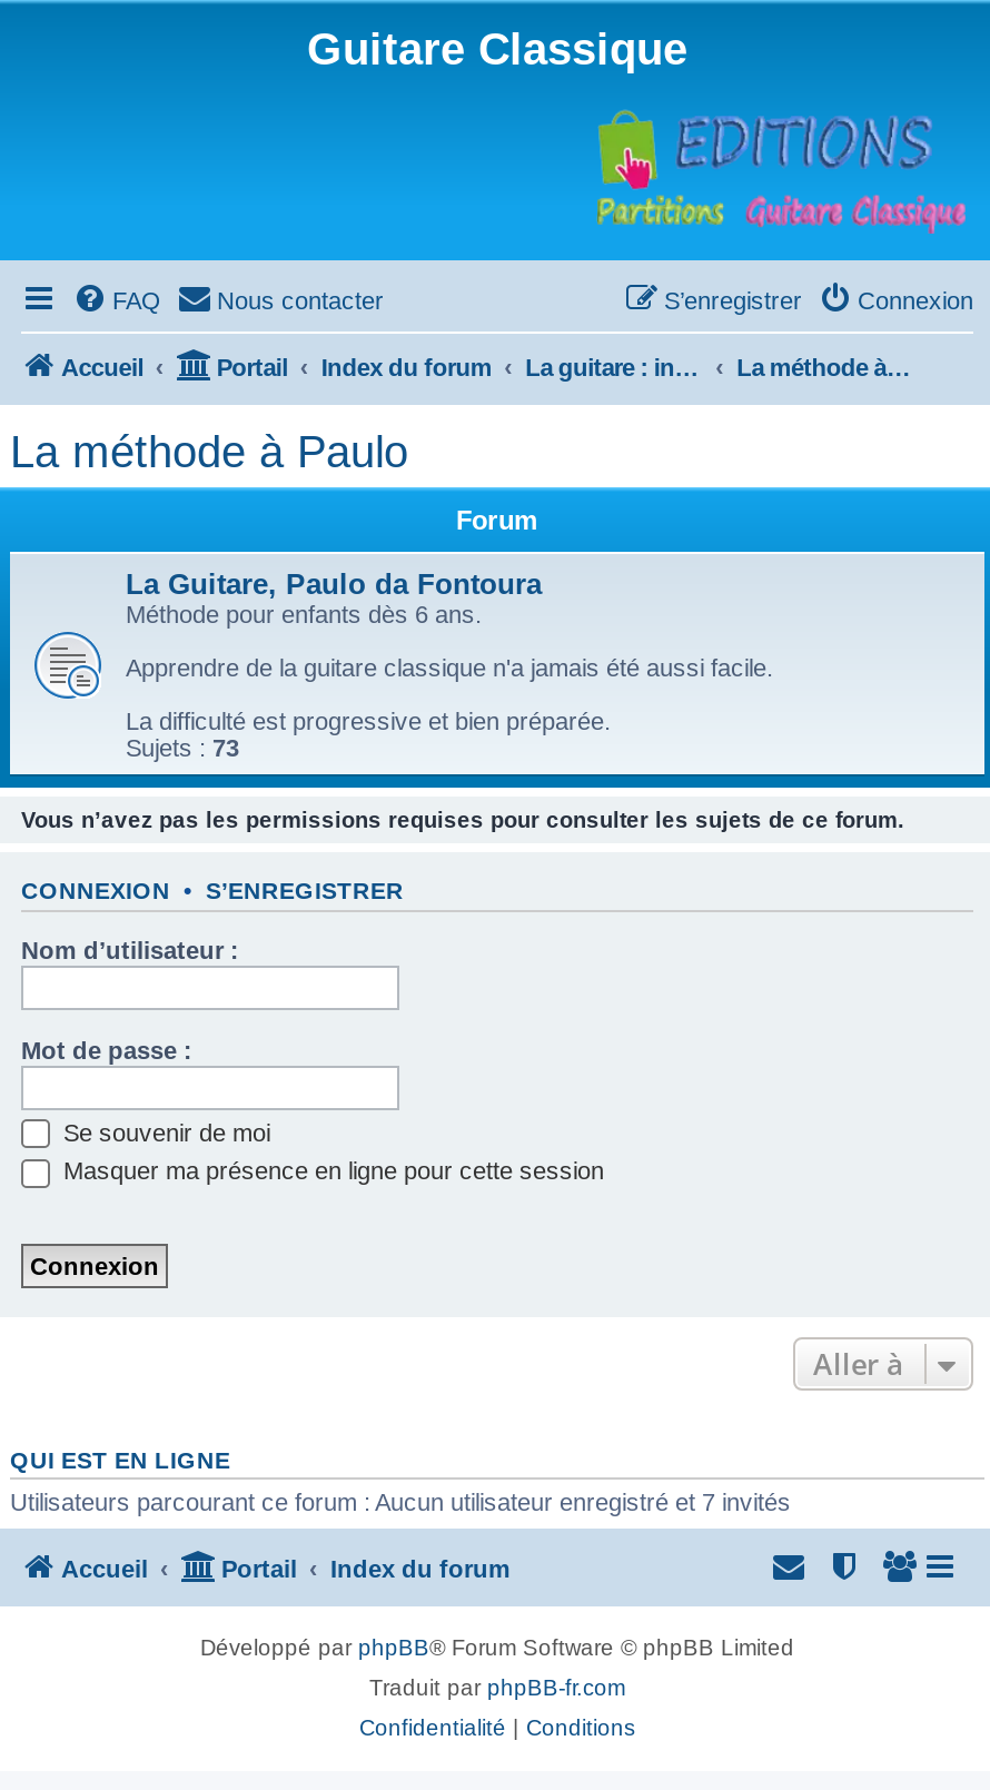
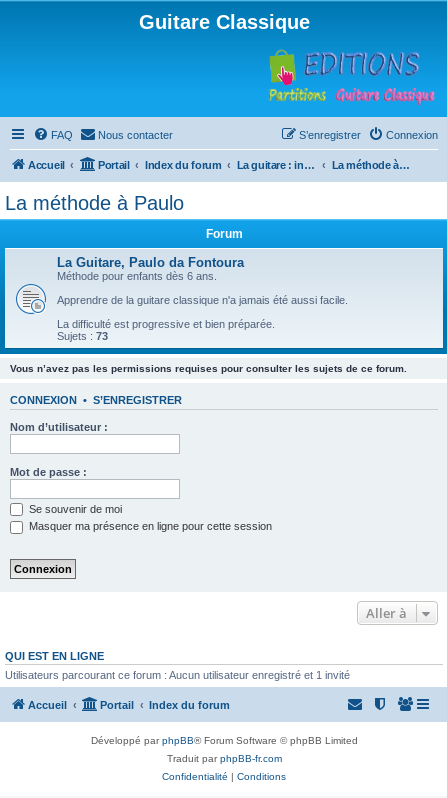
[10,1488,791,1515] Utilisateurs parcourant ce forum : Aucun utilisateur enregistré et 7 invités -> [5,669,350,681] Utilisateurs parcourant ce forum : Aucun utilisateur enregistré et 1 invité

